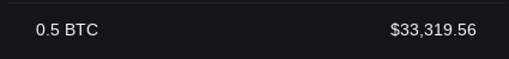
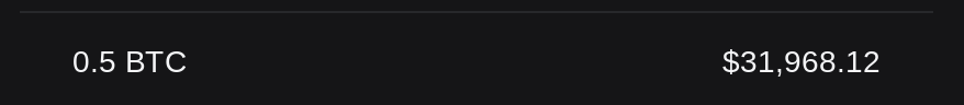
[390,20,477,39] $33,319.56 -> [722,44,881,79] $31,968.12

